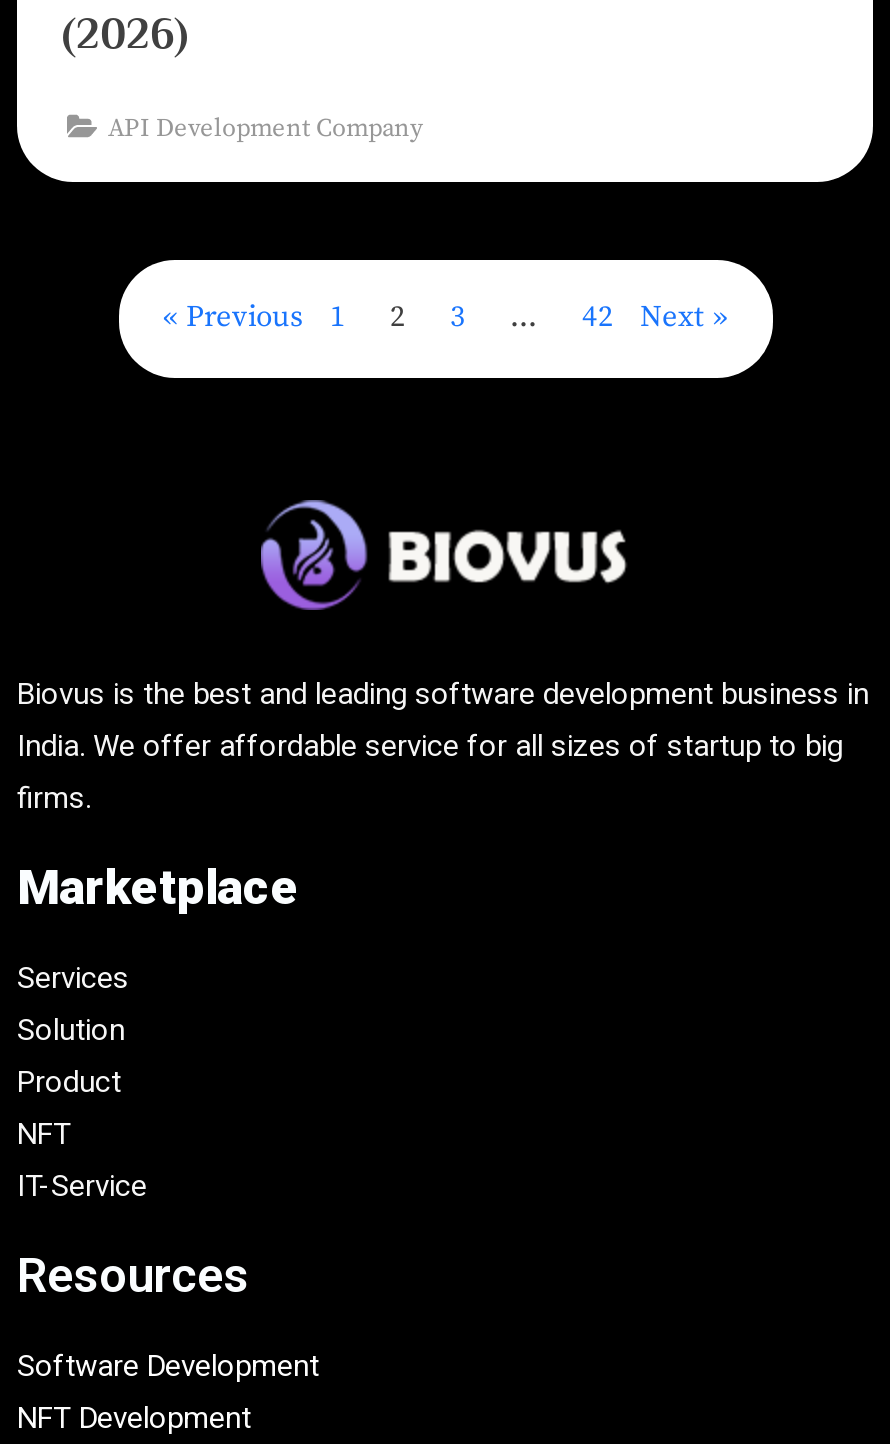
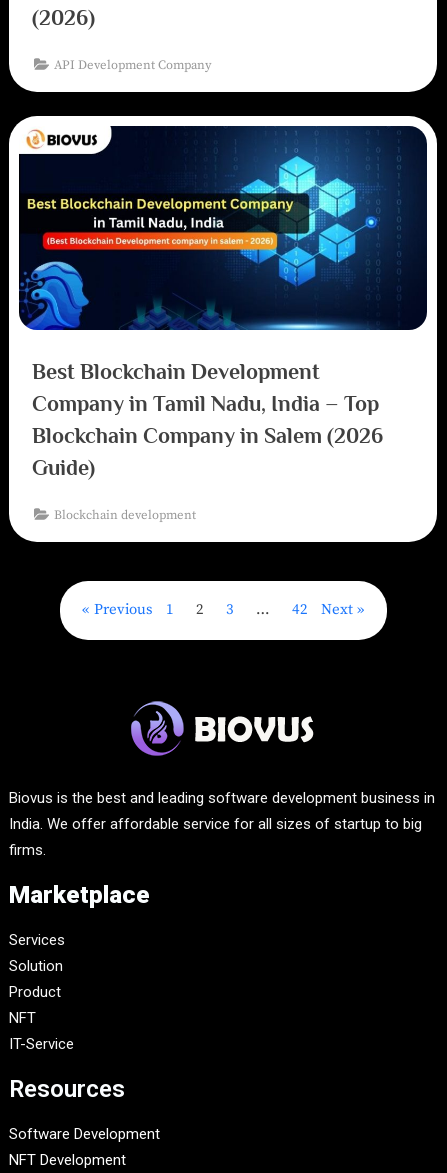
none -> [9,115,437,522] [image] | Best Blockchain Development | Company in Tamil Nadu, India – Top | Blockchain Company in Salem (2026 | Guide) | Blockchain development

